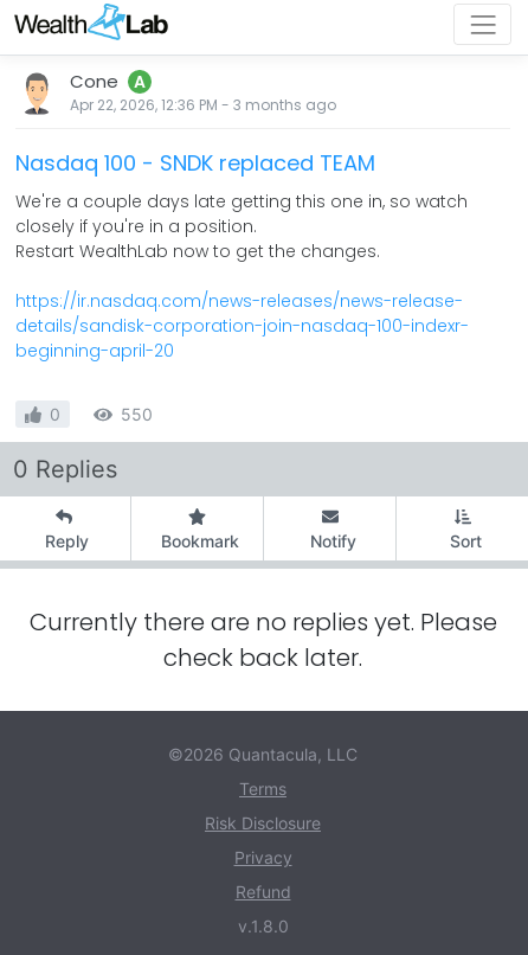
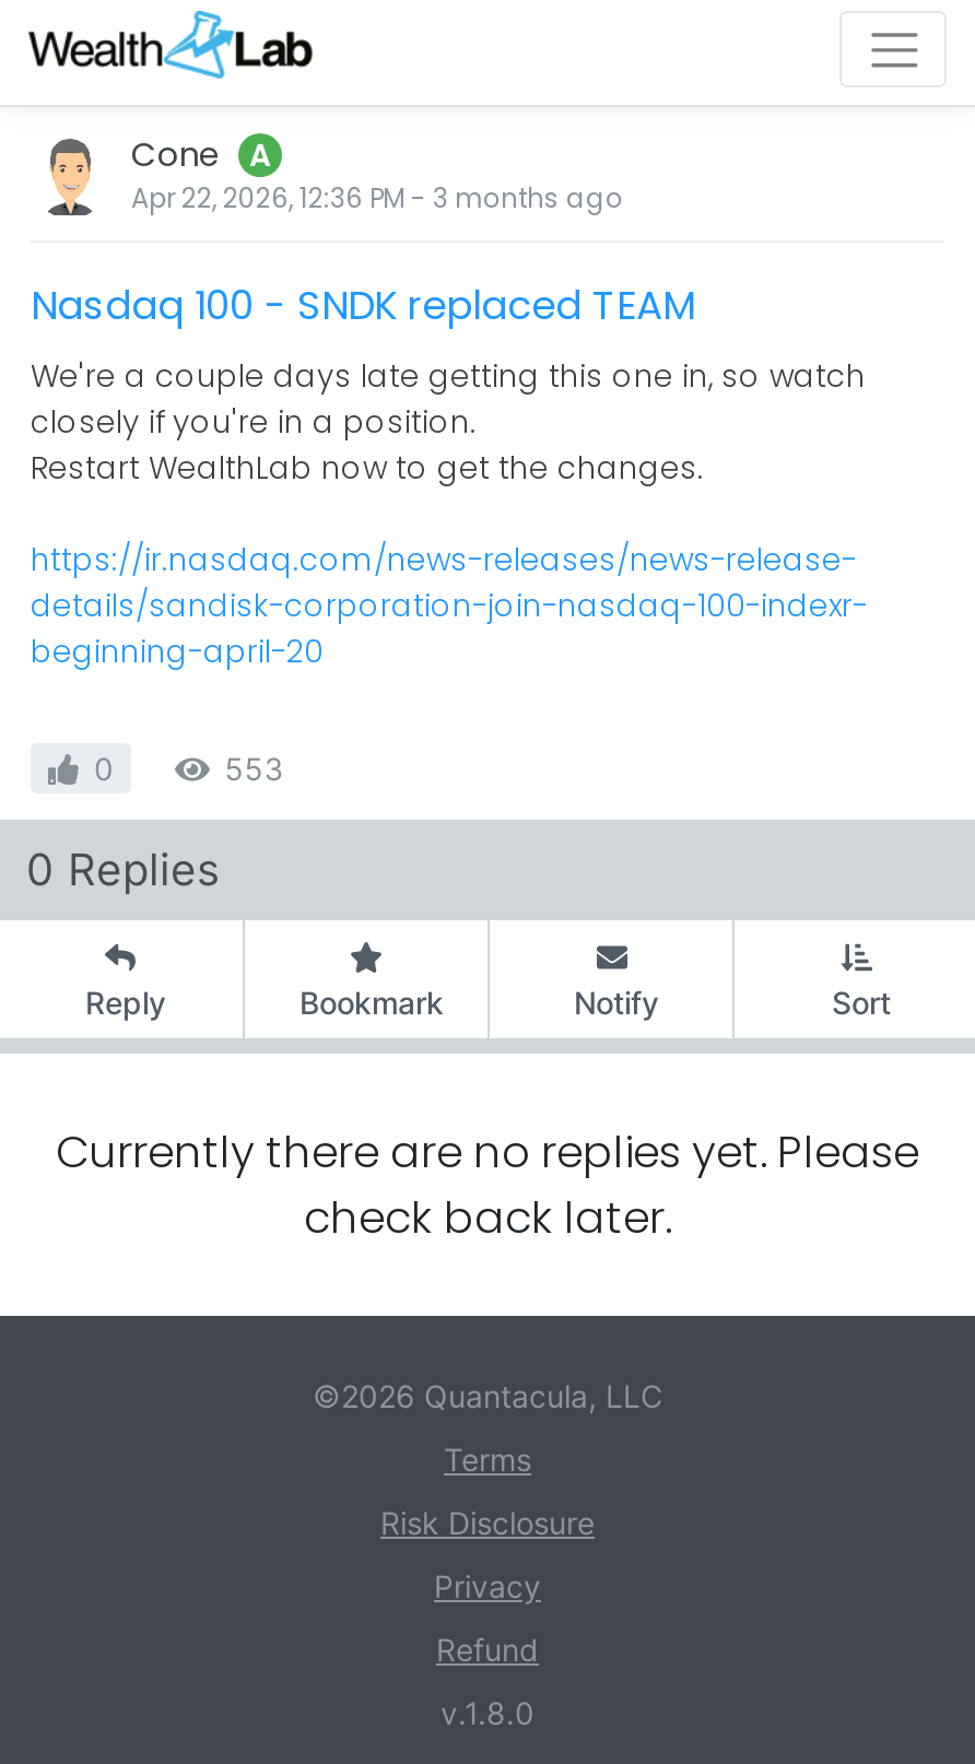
[121,404,152,424] 550 -> [225,750,284,787] 553

